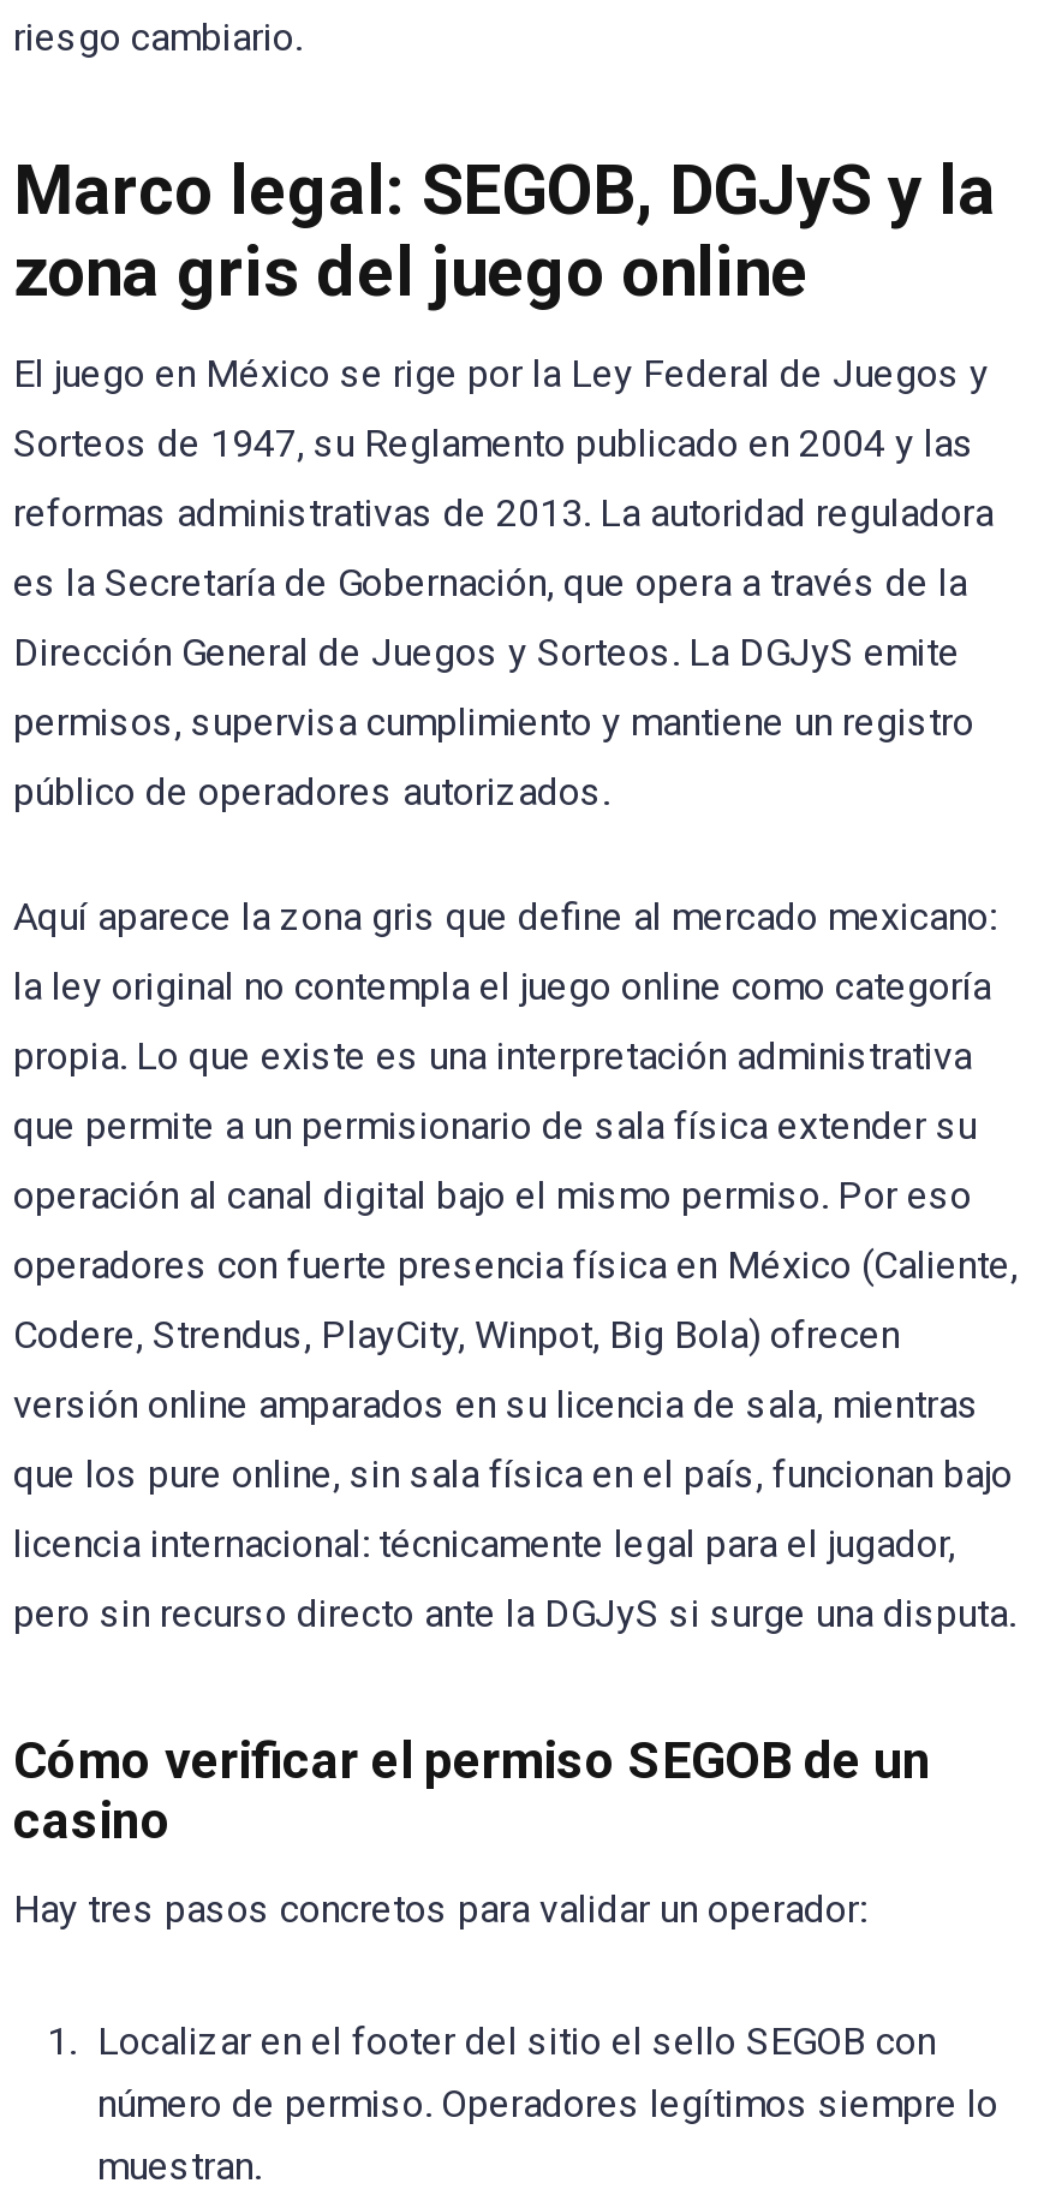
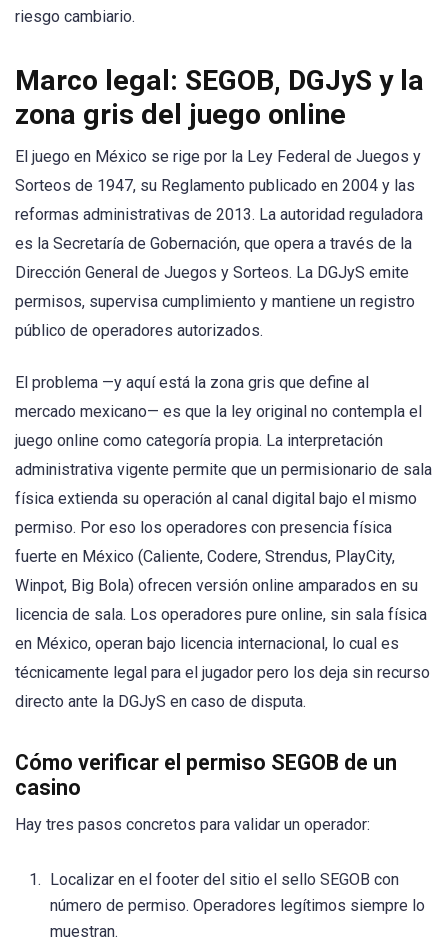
[13,895,1018,1638] Aquí aparece la zona gris que define al mercado mexicano: | la ley original no contempla el juego online como categoría | propia. Lo que existe es una interpretación administrativa | que permite a un permisionario de sala física extender su | operación al canal digital bajo el mismo permiso. Por eso | operadores con fuerte presencia física en México (Caliente, | Codere, Strendus, PlayCity, Winpot, Big Bola) ofrecen | versión online amparados en su licencia de sala, mientras | que los pure online, sin sala física en el país, funcionan bajo | licencia internacional: técnicamente legal para el jugador, | pero sin recurso directo ante la DGJyS si surge una disputa. -> [15,373,432,711] El problema —y aquí está la zona gris que define al | mercado mexicano— es que la ley original no contempla el | juego online como categoría propia. La interpretación | administrativa vigente permite que un permisionario de sala | física extienda su operación al canal digital bajo el mismo | permiso. Por eso los operadores con presencia física | fuerte en México (Caliente, Codere, Strendus, PlayCity, | Winpot, Big Bola) ofrecen versión online amparados en su | licencia de sala. Los operadores pure online, sin sala física | en México, operan bajo licencia internacional, lo cual es | técnicamente legal para el jugador pero los deja sin recurso | directo ante la DGJyS en caso de disputa.

